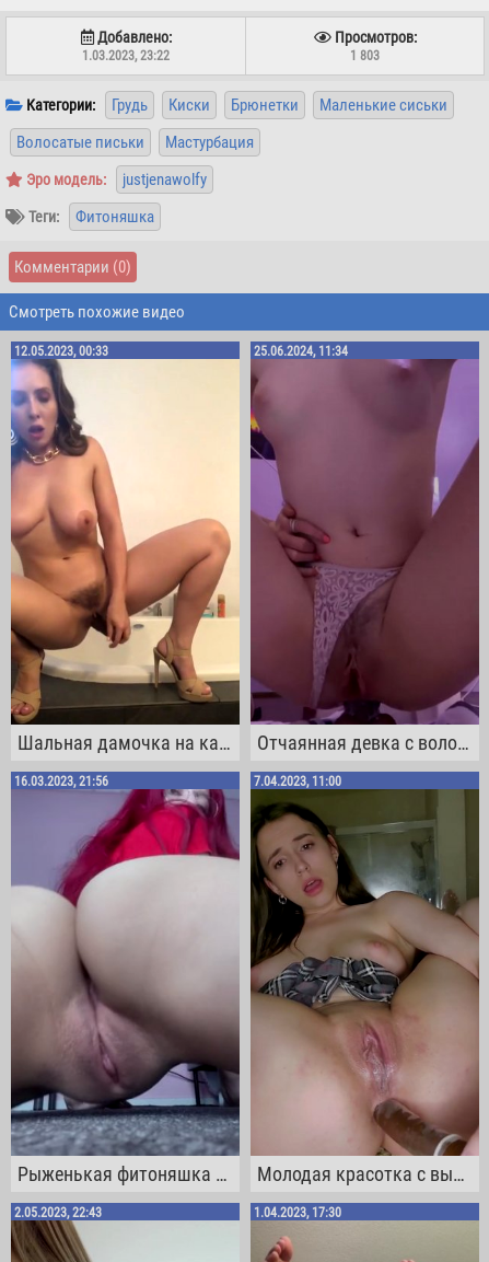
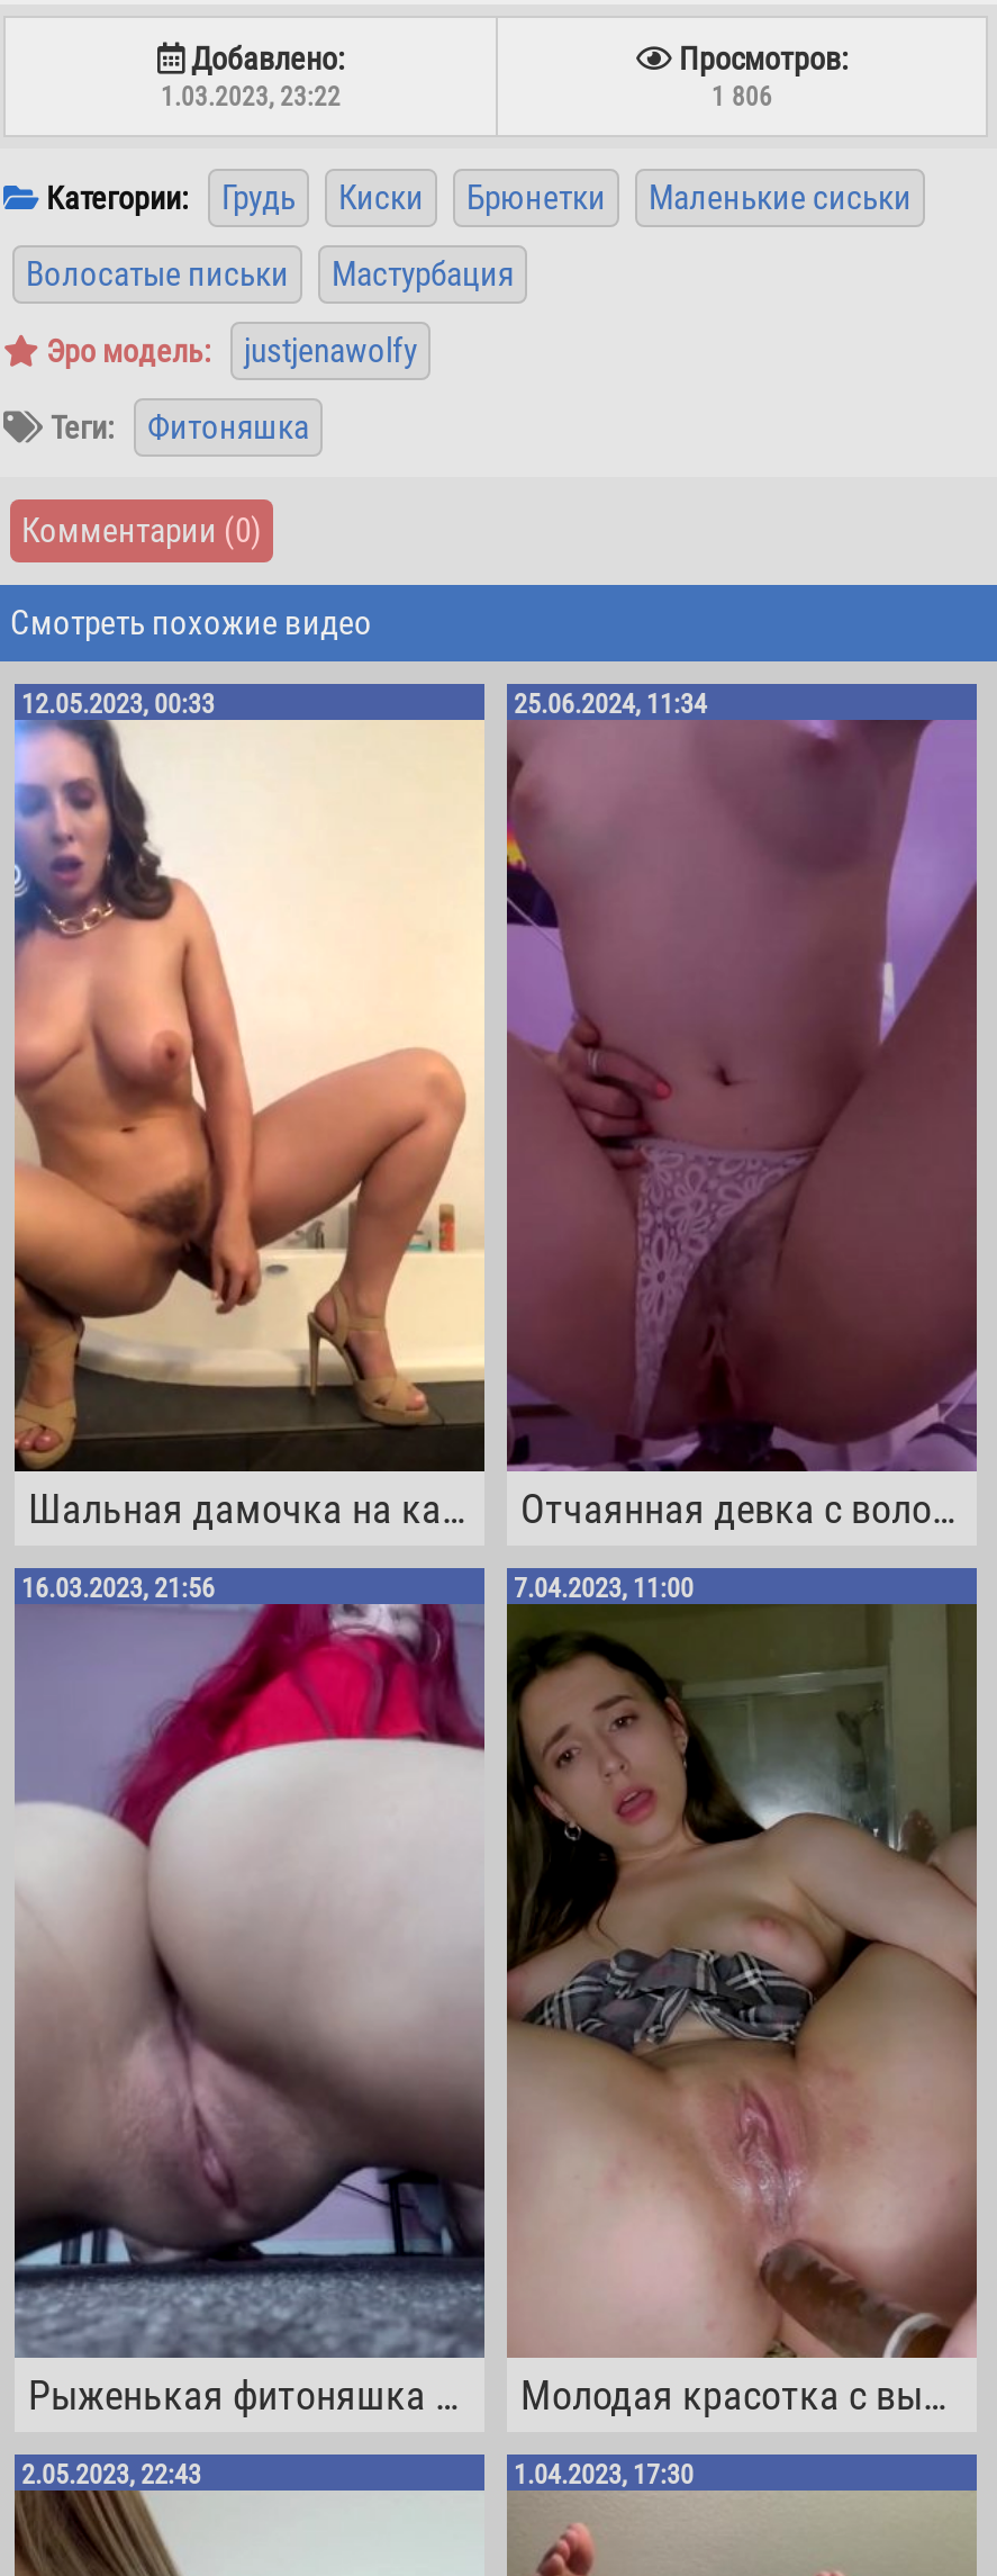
[350,48,380,63] 1 803 -> [712,81,772,112] 1 806

